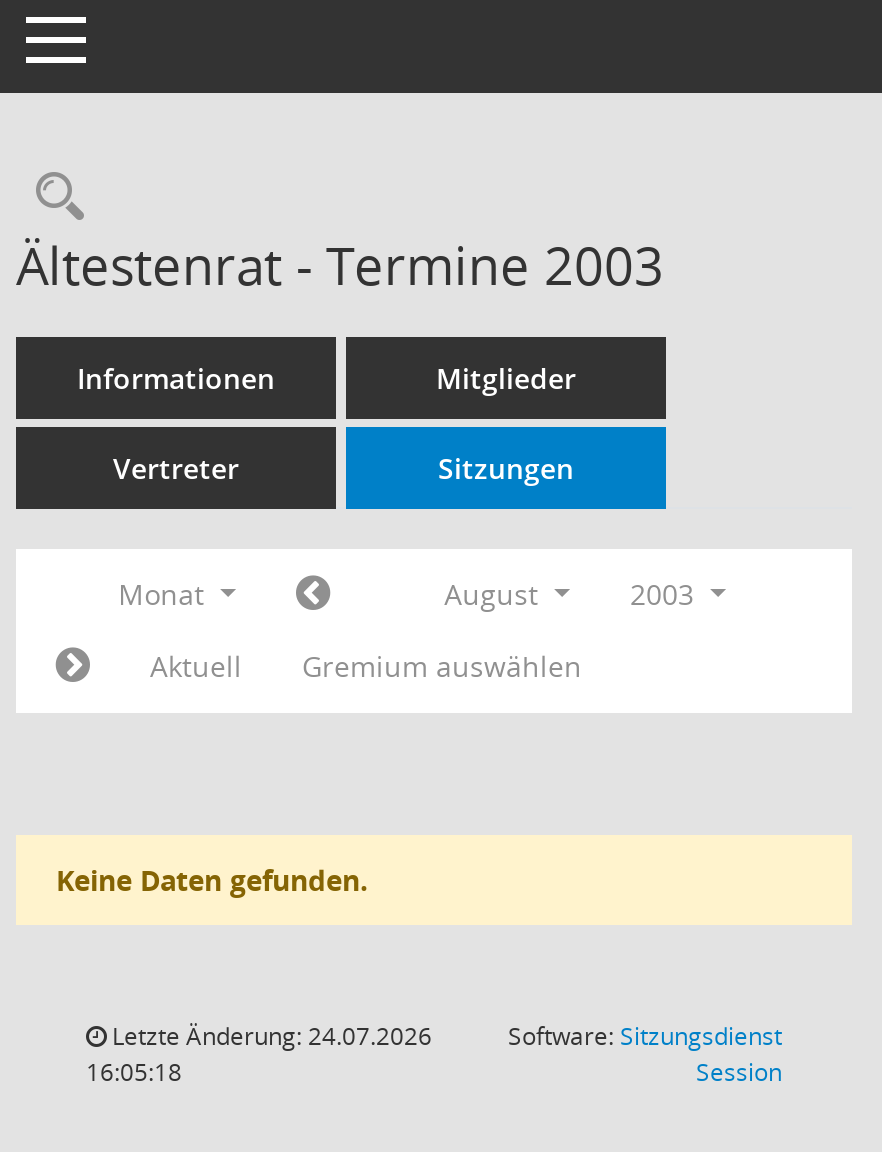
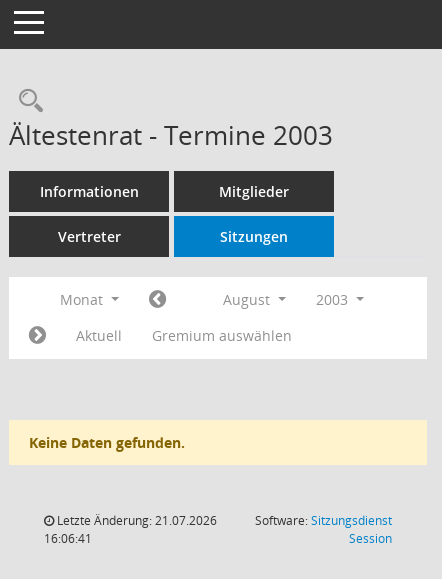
[106,1019,432,1053] Letzte Änderung: 24.07.2026 -> [54,512,217,529] Letzte Änderung: 21.07.2026
[86,1055,182,1089] 16:05:18 -> [44,530,92,547] 16:06:41

